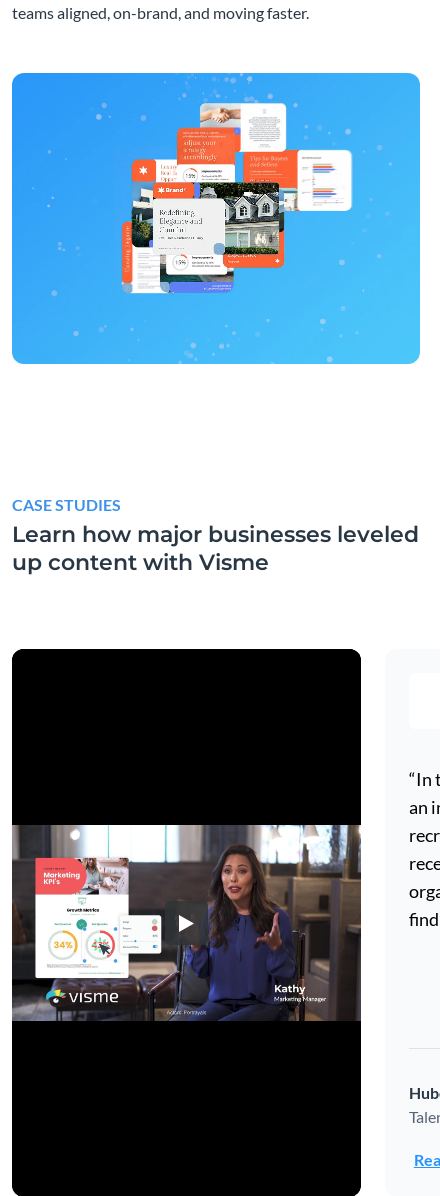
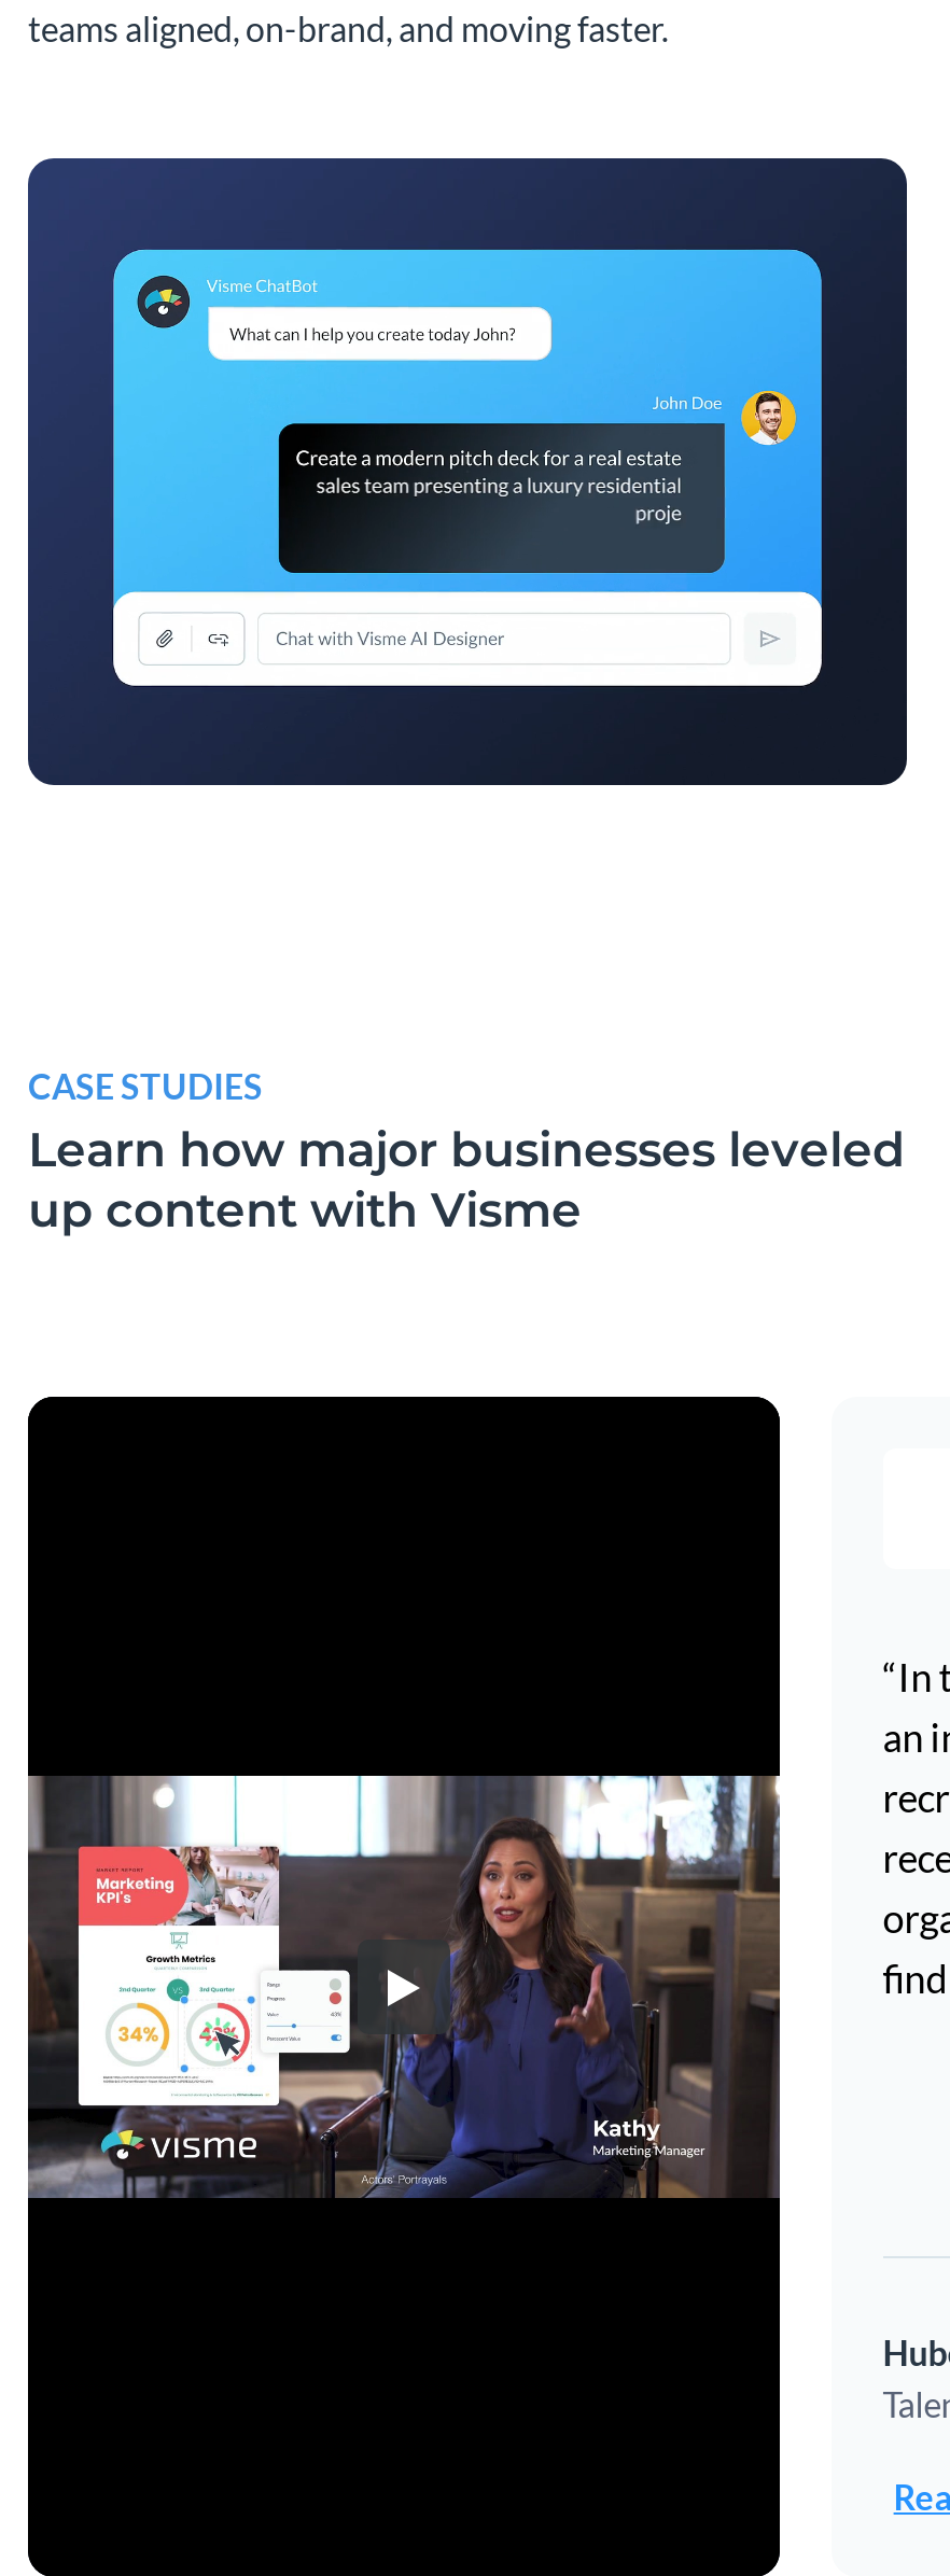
[11,72,421,365] [image] -> [26,155,909,788] [image]

